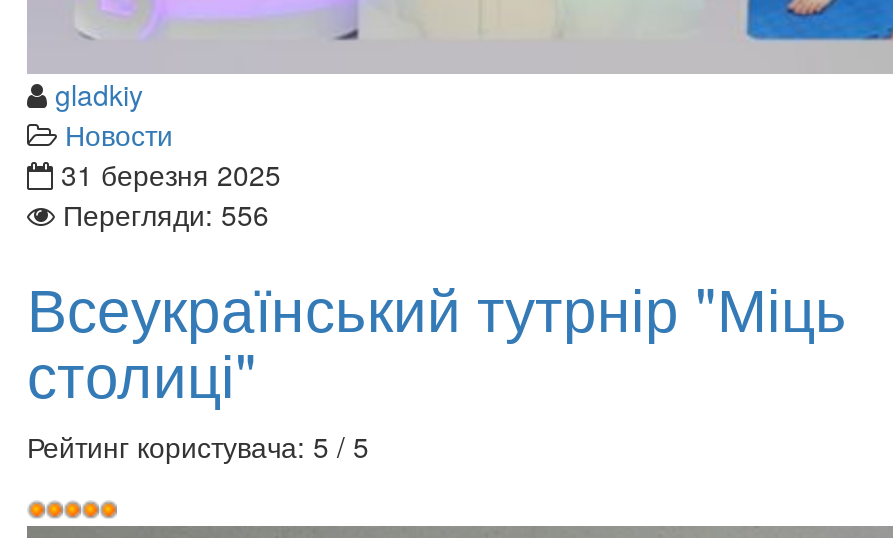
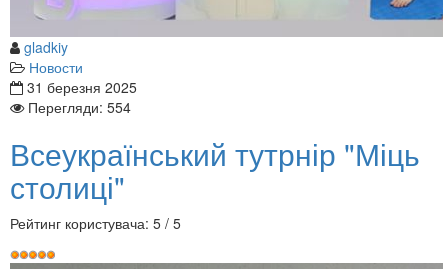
[63,194,269,234] Перегляди: 556 -> [28,97,131,117] Перегляди: 554

